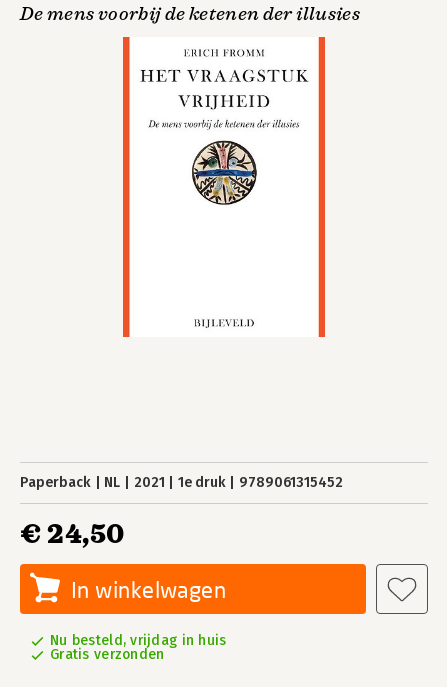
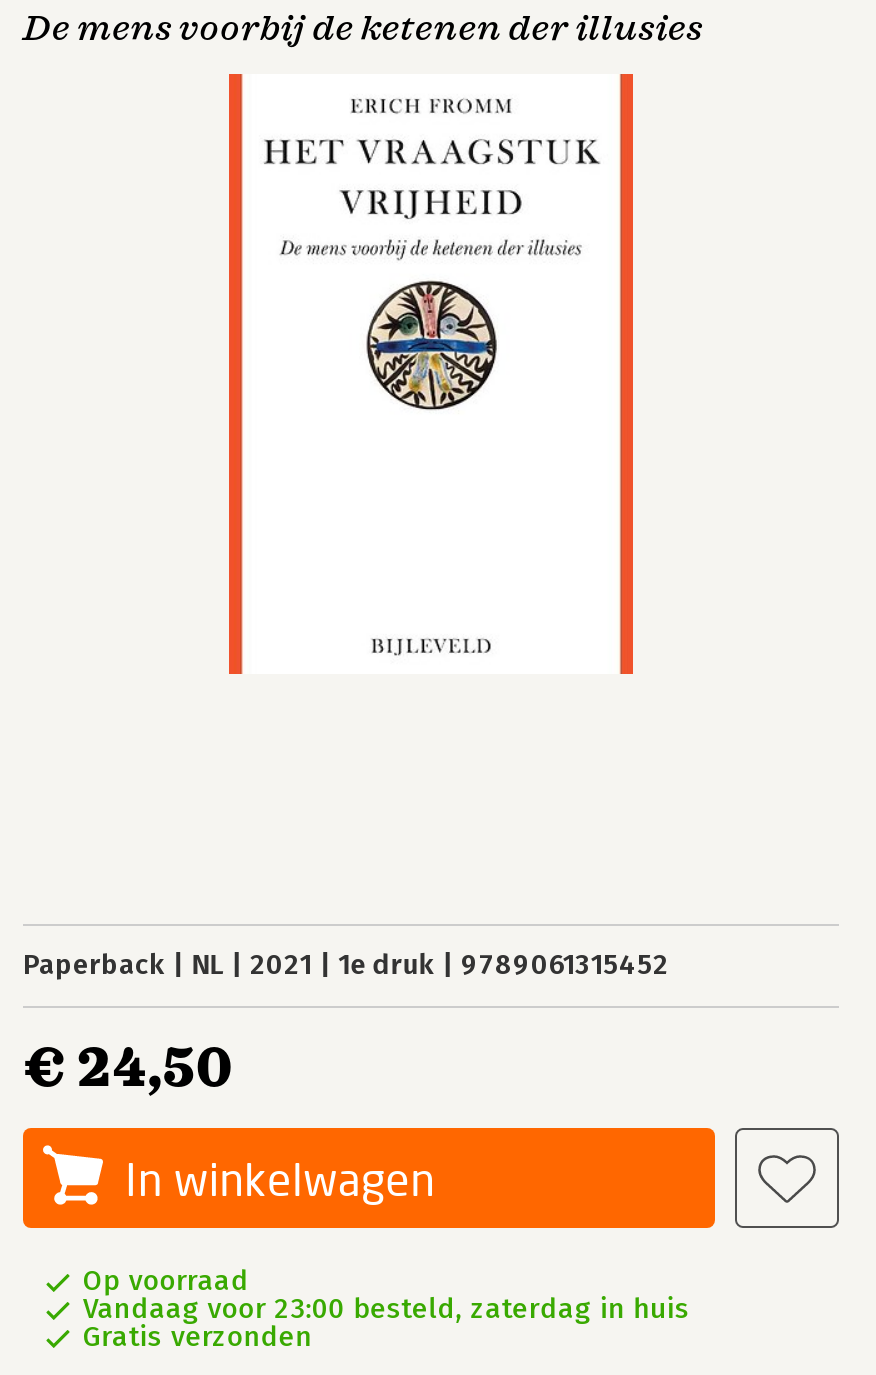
[50,632,227,649] Nu besteld, vrijdag in huis -> [83,1264,690,1326] Op voorraad | Vandaag voor 23:00 besteld, zaterdag in huis

